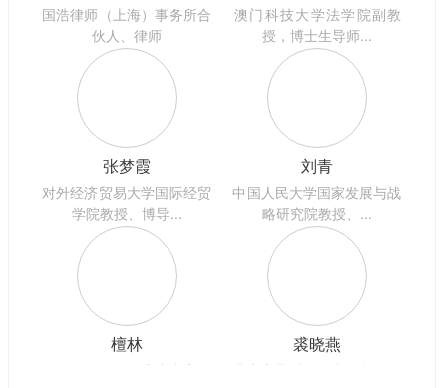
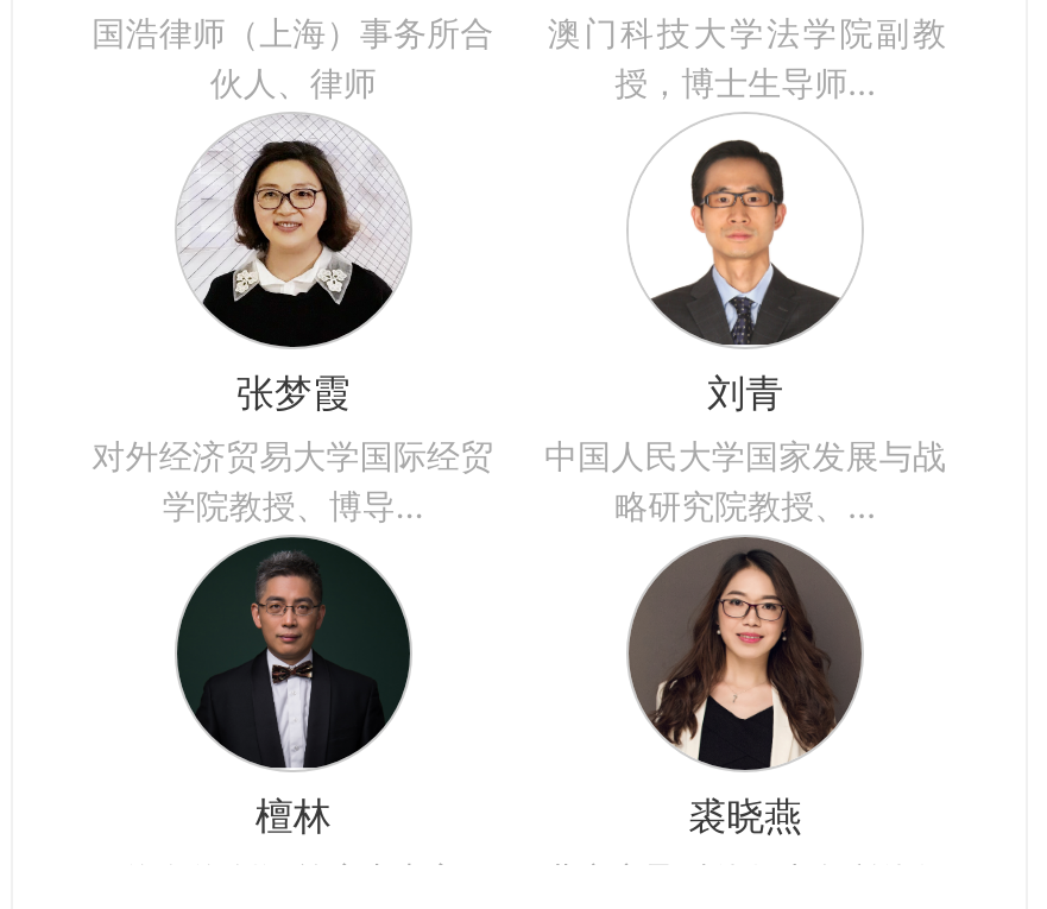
none -> [182,114,405,349] [image]
none -> [650,138,840,347] [image]
none -> [175,535,412,770] [image]
none -> [626,535,864,772] [image]

